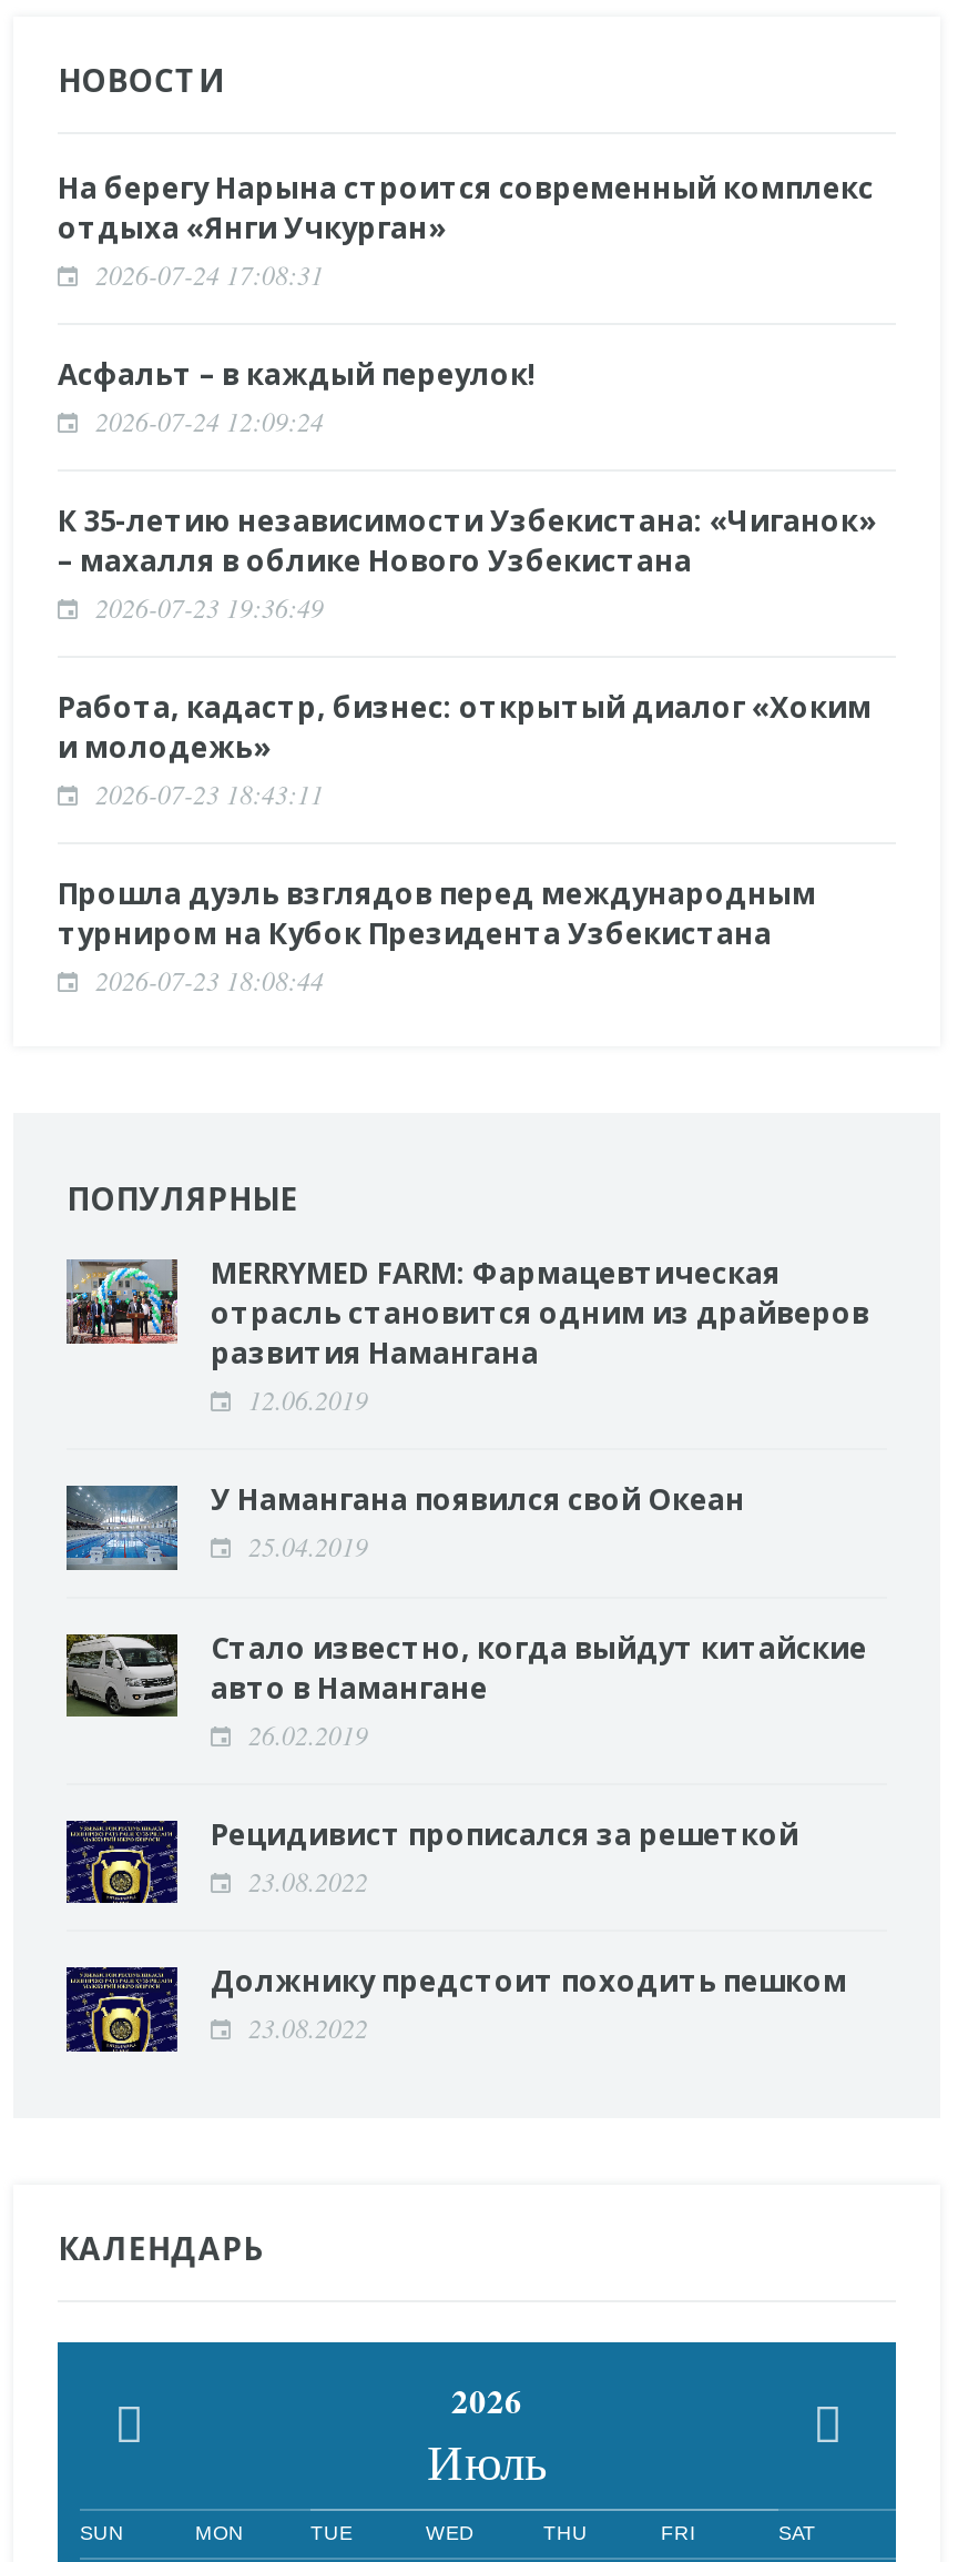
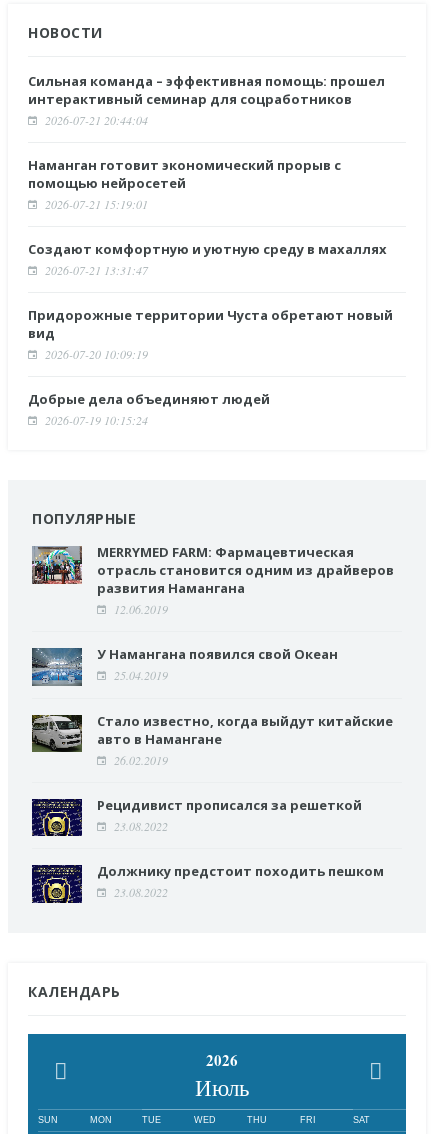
[58,168,874,292] На берегу Нарына строится современный комплекс | отдыха «Янги Учкурган» | 2026-07-24 17:08:31 -> [28,72,385,128] Сильная команда – эффективная помощь: прошел | интерактивный семинар для соцработников | 2026-07-21 20:44:04
[58,354,537,439] Асфальт – в каждый переулок! | 2026-07-24 12:09:24 -> [28,156,341,212] Наманган готовит экономический прорыв с | помощью нейросетей | 2026-07-21 15:19:01
[58,501,876,625] К 35-летию независимости Узбекистана: «Чиганок» | – махалля в облике Нового Узбекистана | 2026-07-23 19:36:49 -> [28,240,387,278] Создают комфортную и уютную среду в махаллях | 2026-07-21 13:31:47
[58,687,872,812] Работа, кадастр, бизнес: открытый диалог «Хоким | и молодежь» | 2026-07-23 18:43:11 -> [28,306,393,362] Придорожные территории Чуста обретают новый | вид | 2026-07-20 10:09:19
[58,874,816,998] Прошла дуэль взглядов перед международным | турниром на Кубок Президента Узбекистана | 2026-07-23 18:08:44 -> [28,390,270,428] Добрые дела объединяют людей | 2026-07-19 10:15:24

